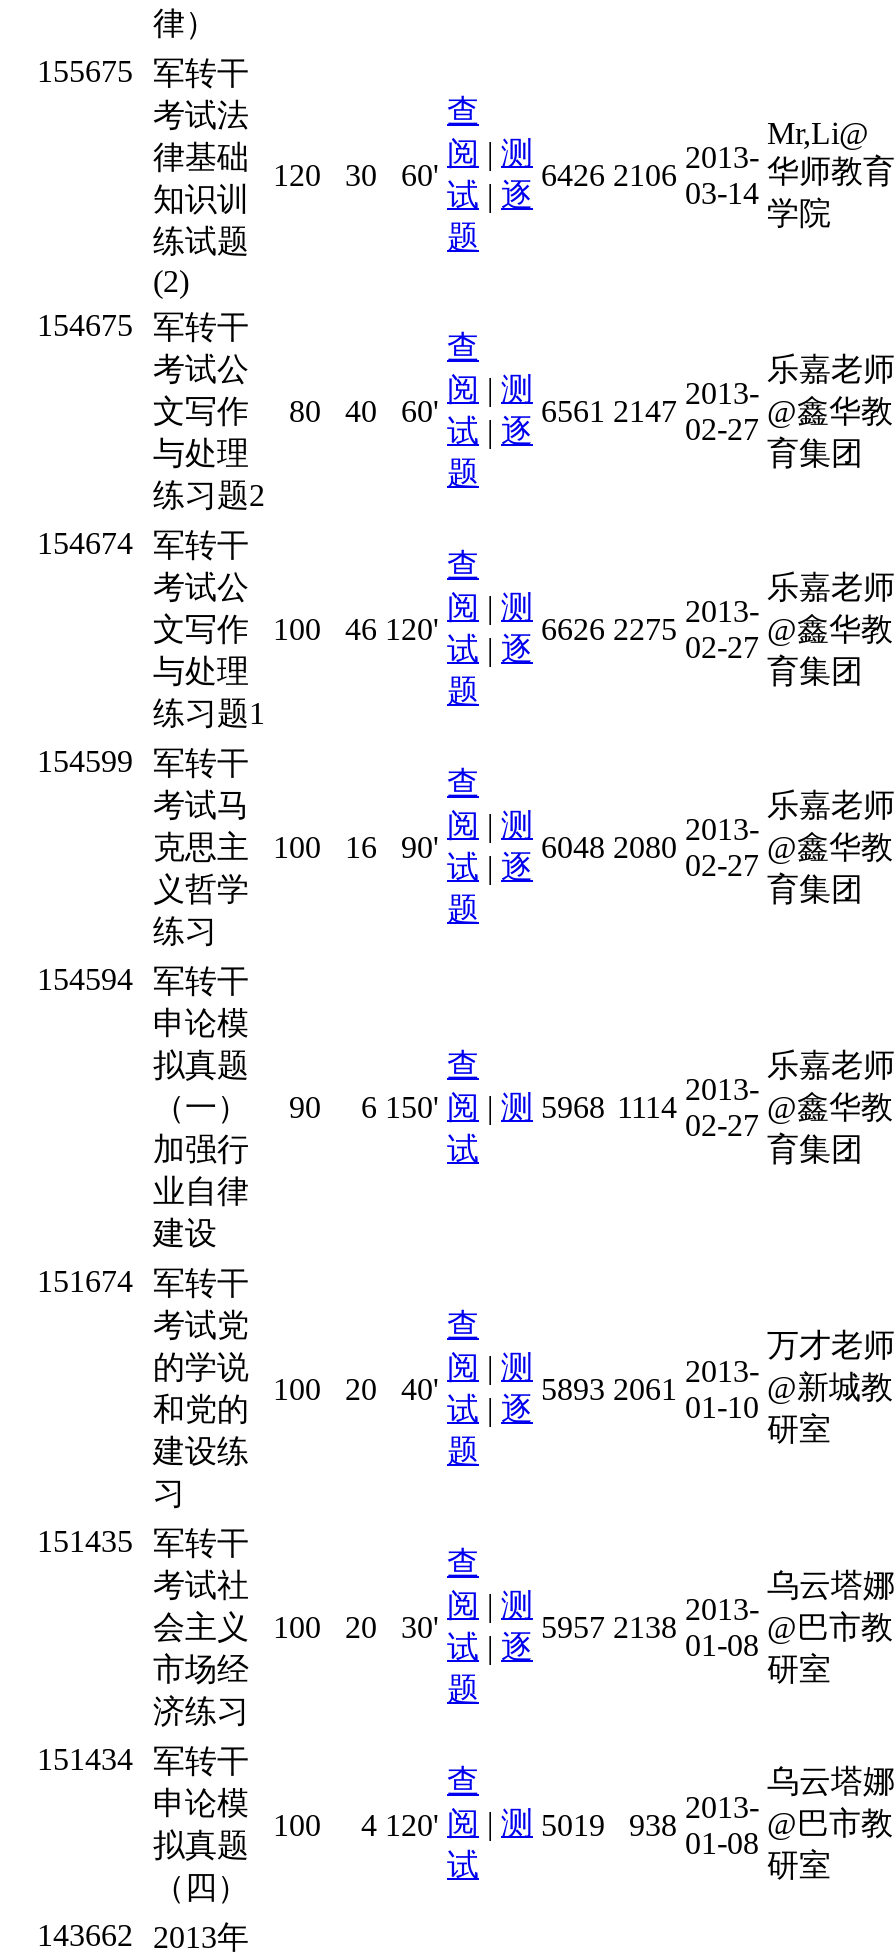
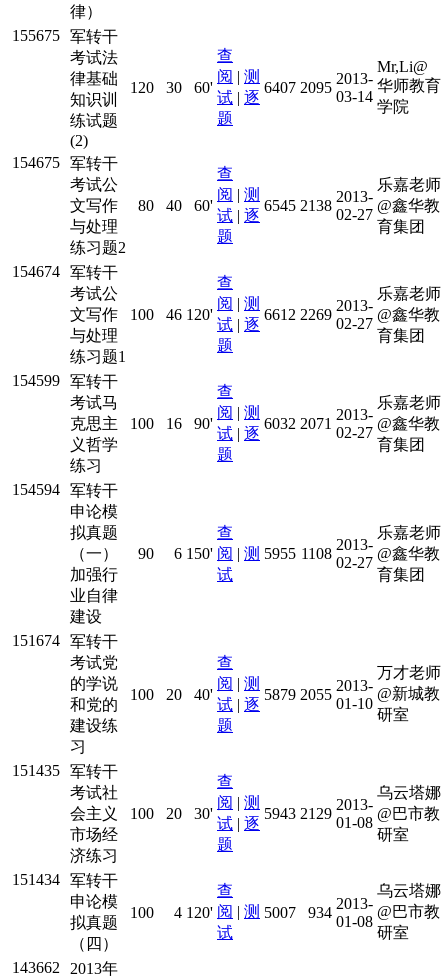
[541,157,677,191] 6426 2106 -> [264,79,332,96] 6407 2095
[541,393,677,427] 6561 2147 -> [264,197,332,214] 6545 2138
[541,611,677,645] 6626 2275 -> [264,306,332,323] 6612 2269
[541,829,677,863] 6048 2080 -> [264,415,332,432] 6032 2071
[541,1089,677,1123] 5968 1114 -> [264,545,332,562] 5955 1108
[541,1371,677,1405] 5893 2061 -> [264,686,332,703] 5879 2055
[541,1609,677,1643] 5957 2138 -> [264,805,332,822] 5943 2129
[541,1807,605,1841] 5019 -> [264,904,296,921] 5007
[629,1807,677,1841] 938 -> [308,904,332,921] 934

